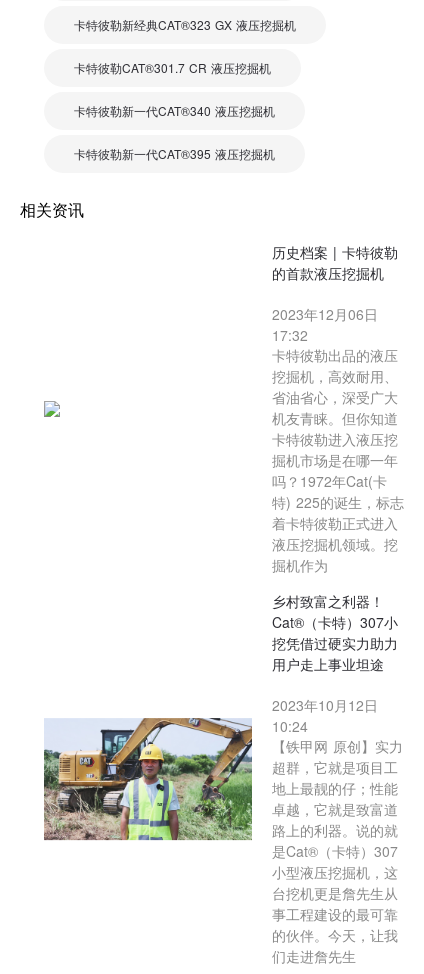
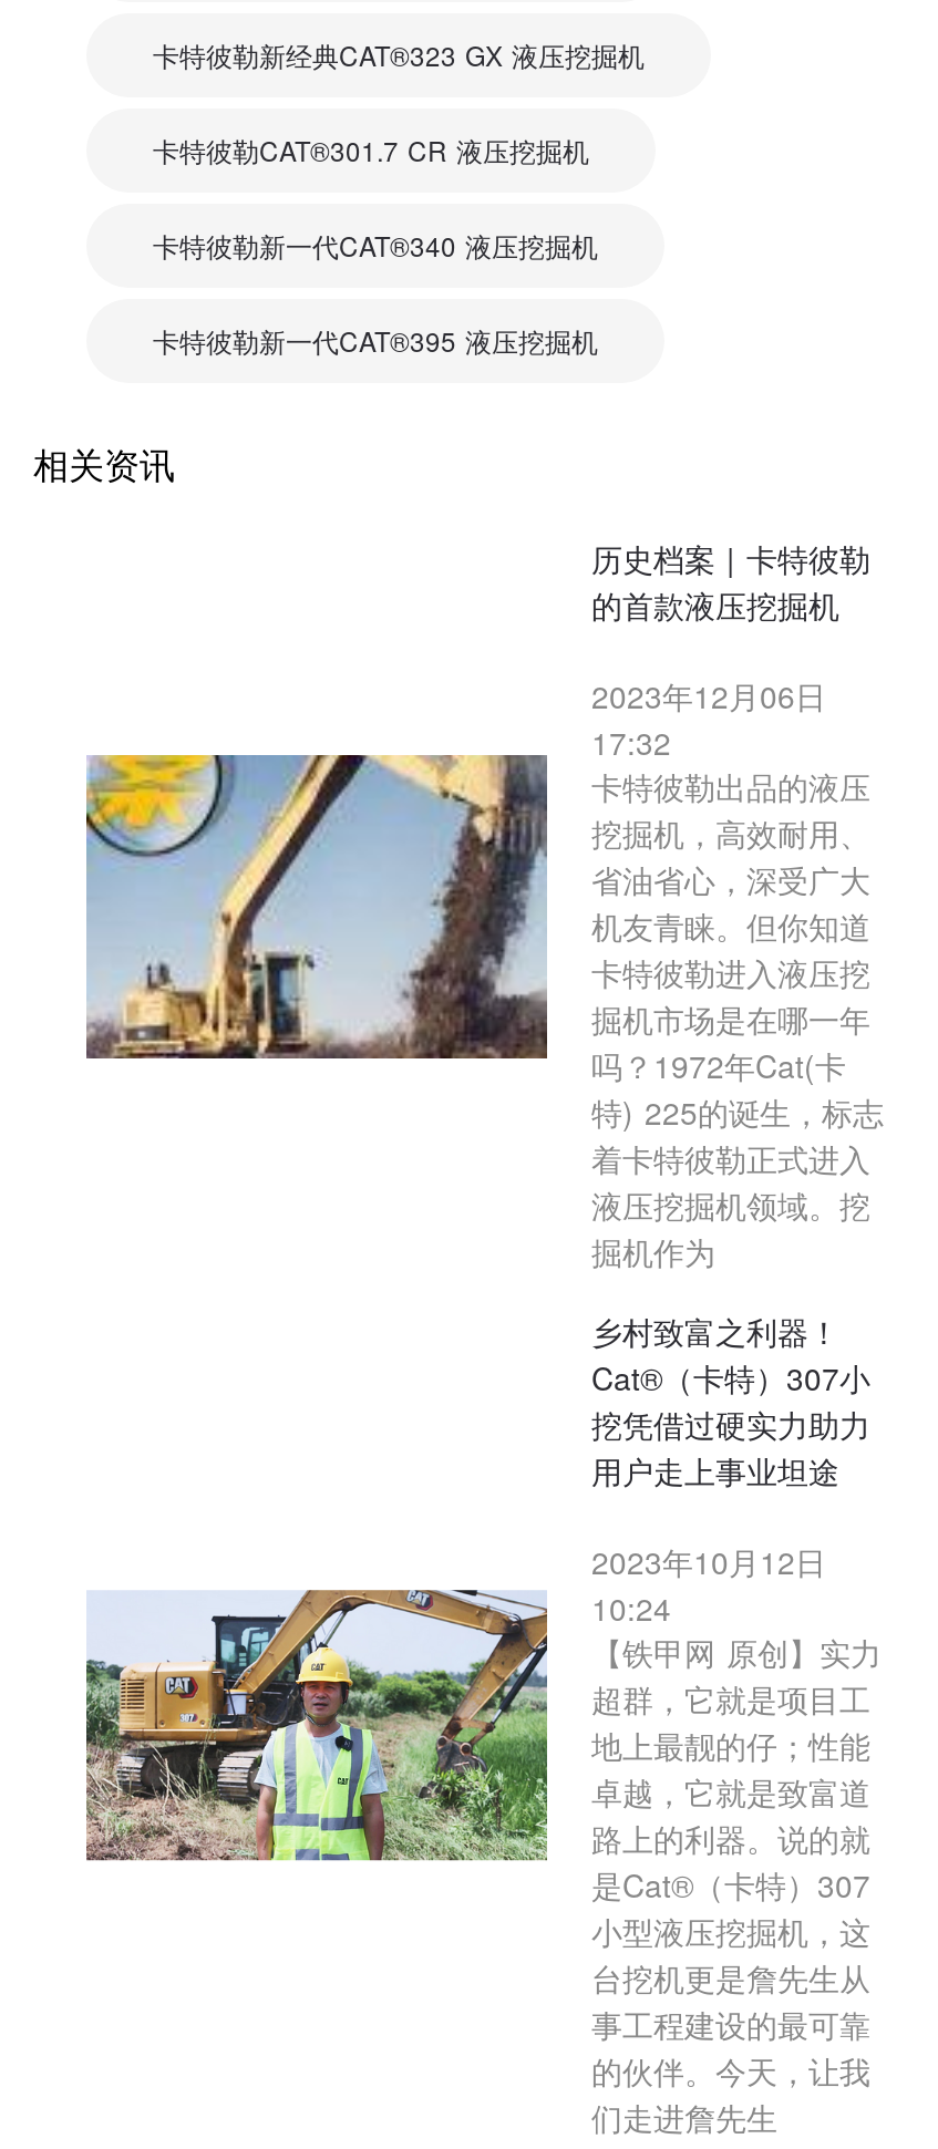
none -> [84,753,549,1061] [image]

